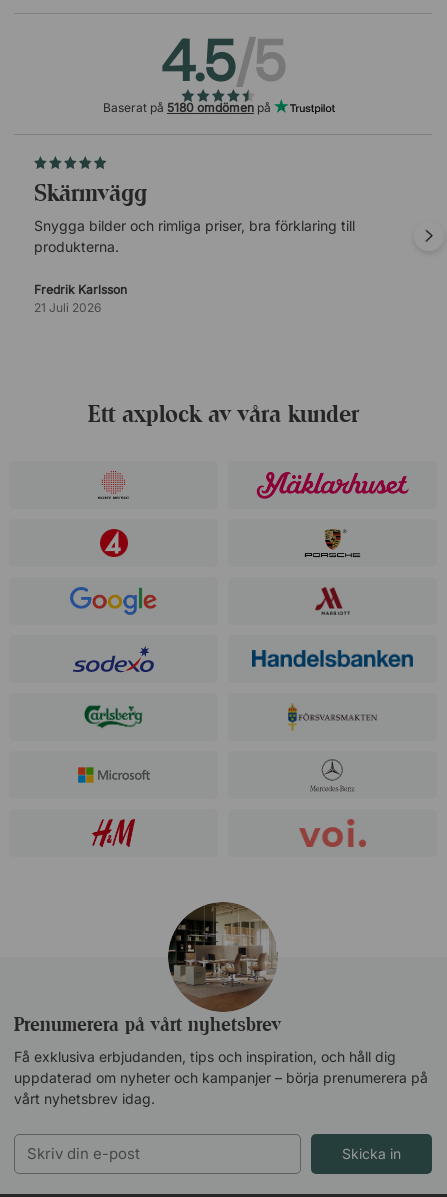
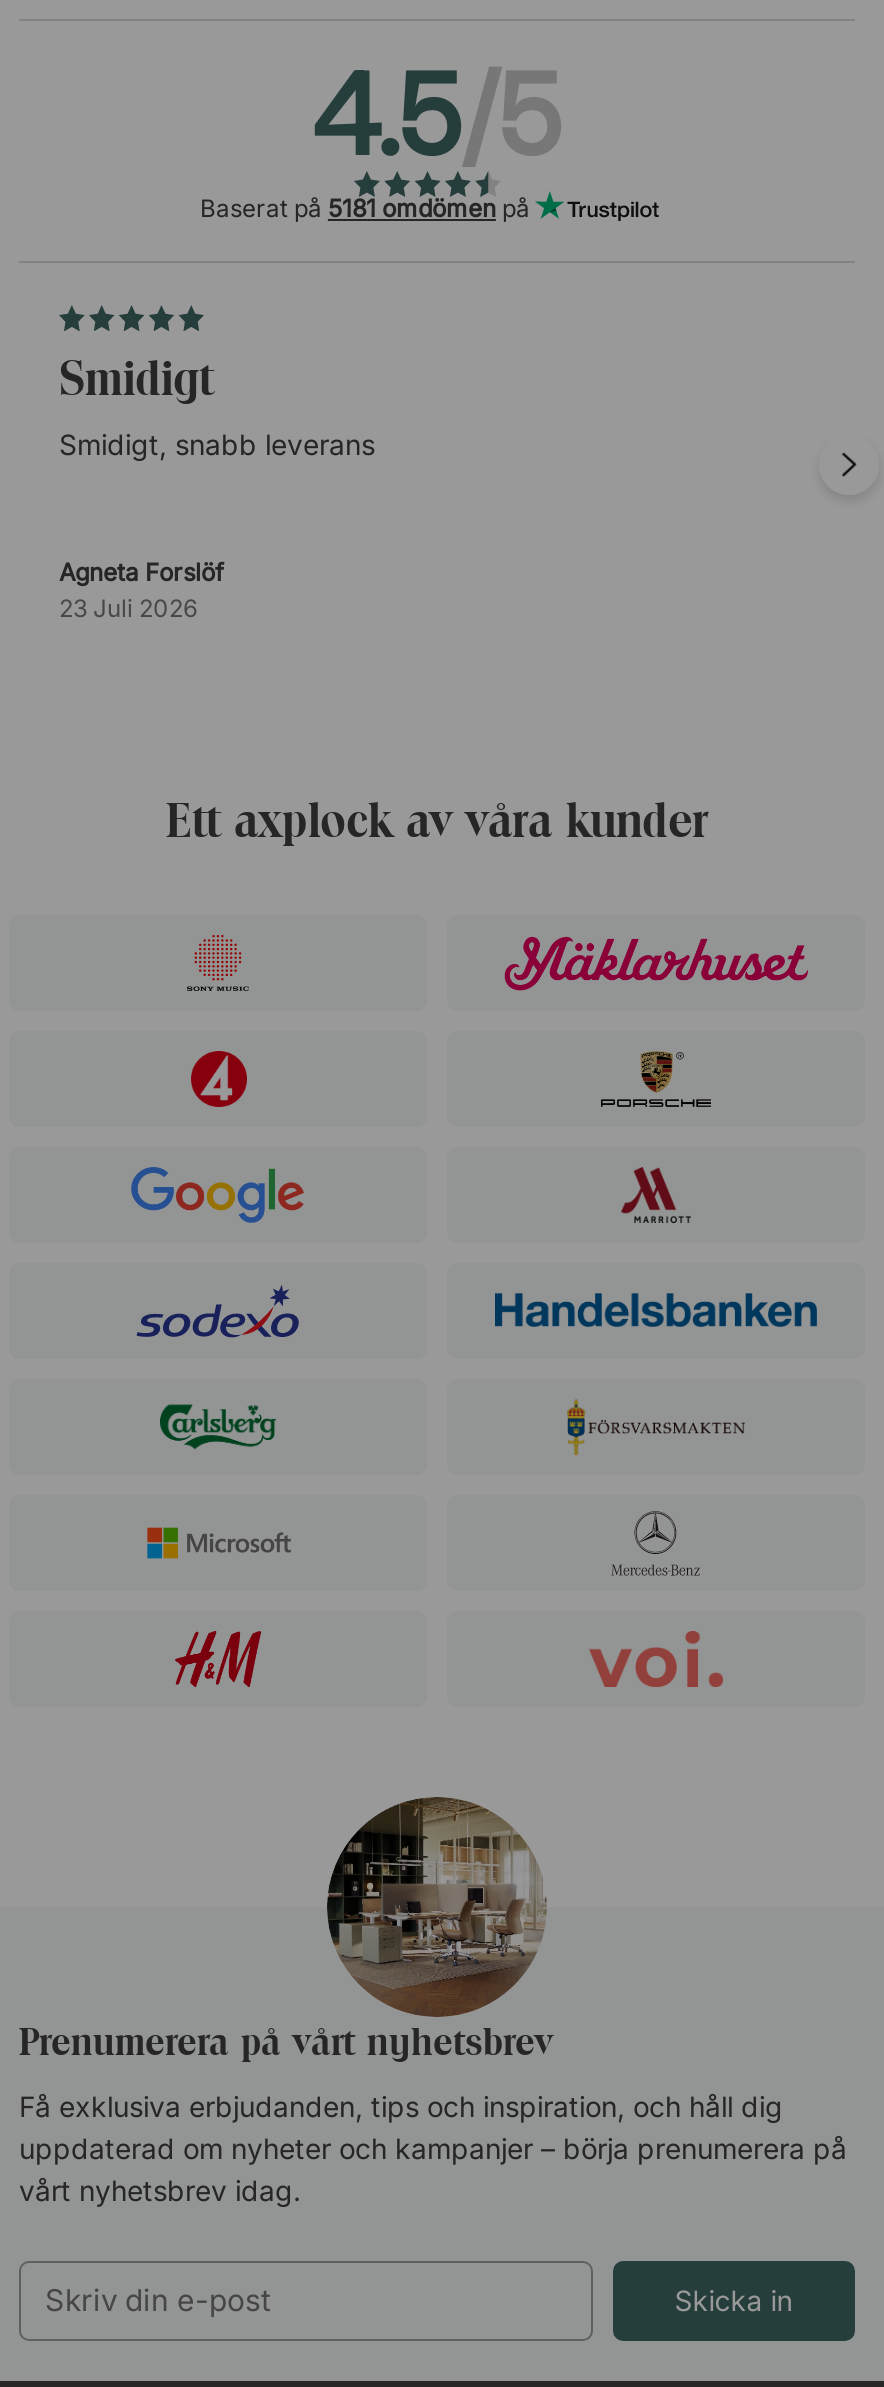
[103,100,274,115] Baserat på 5180 omdömen på -> [200,193,536,223] Baserat på 5181 omdömen på
[34,178,355,255] Skärmvägg | Snygga bilder och rimliga priser, bra förklaring till | produkterna. -> [59,349,375,461] Smidigt | Smidigt, snabb leverans
[34,282,127,315] Fredrik Karlsson | 21 Juli 2026 -> [59,557,223,623] Agneta Forslöf | 23 Juli 2026

